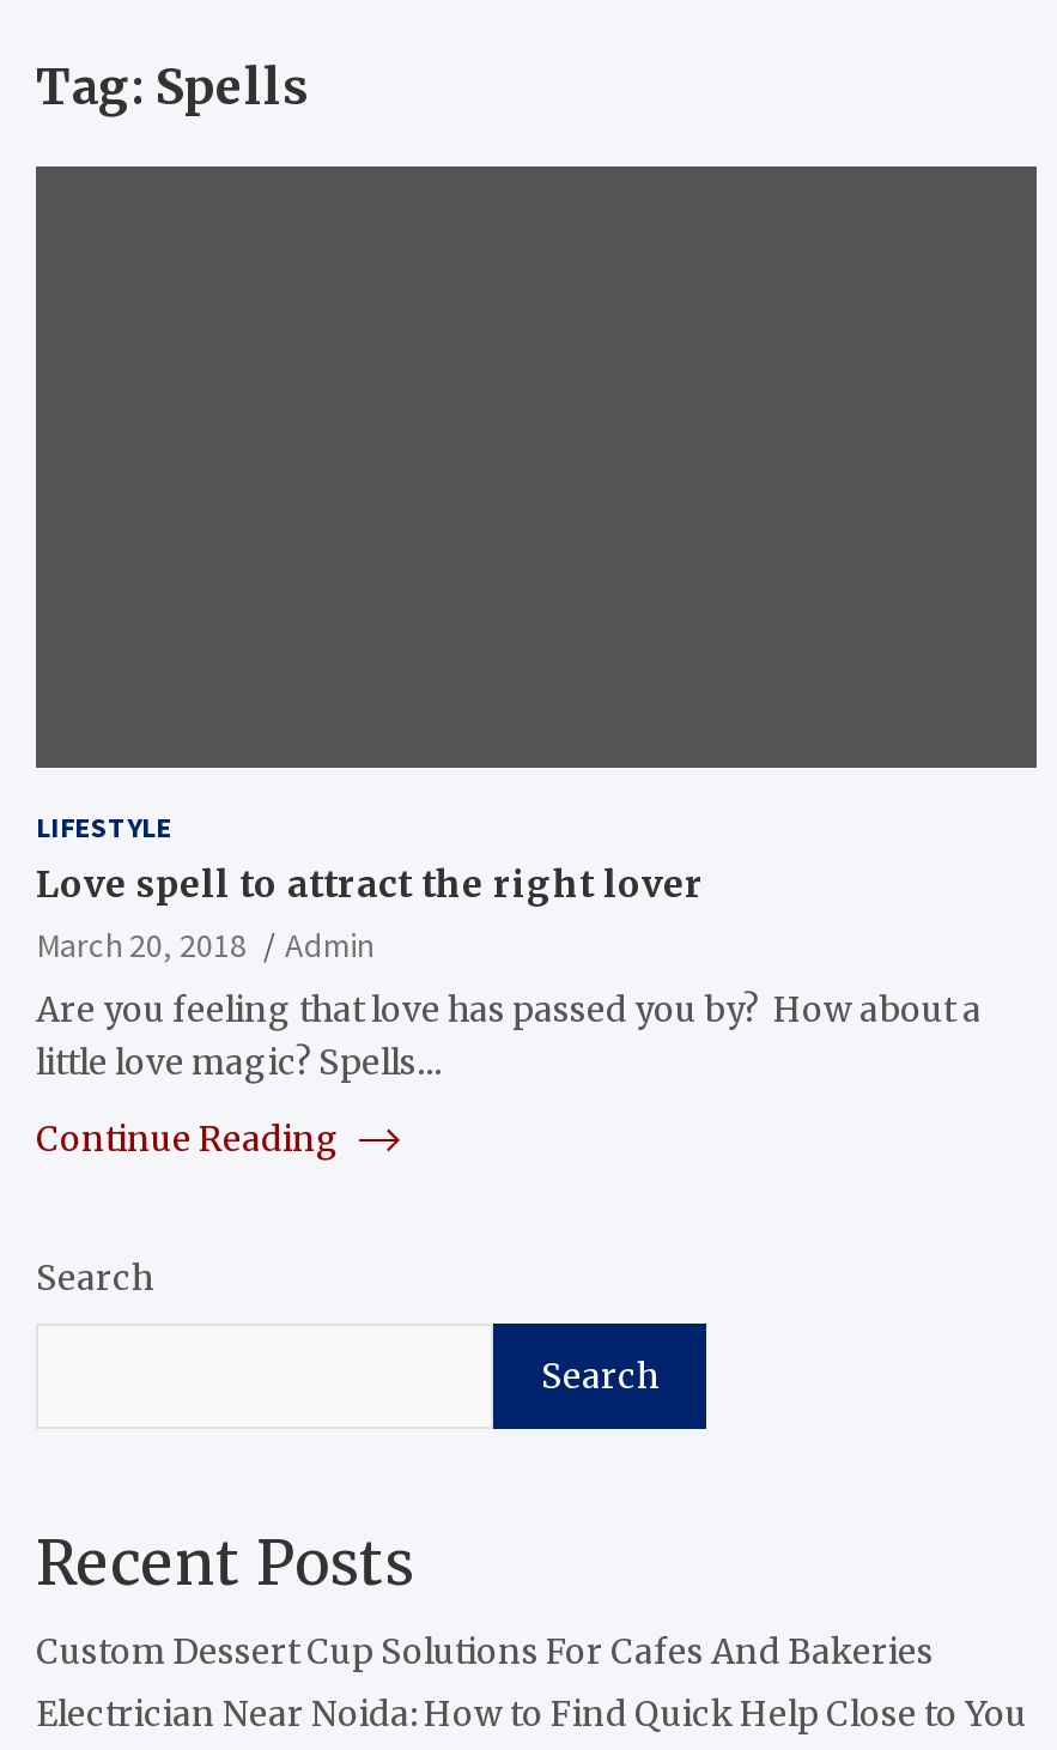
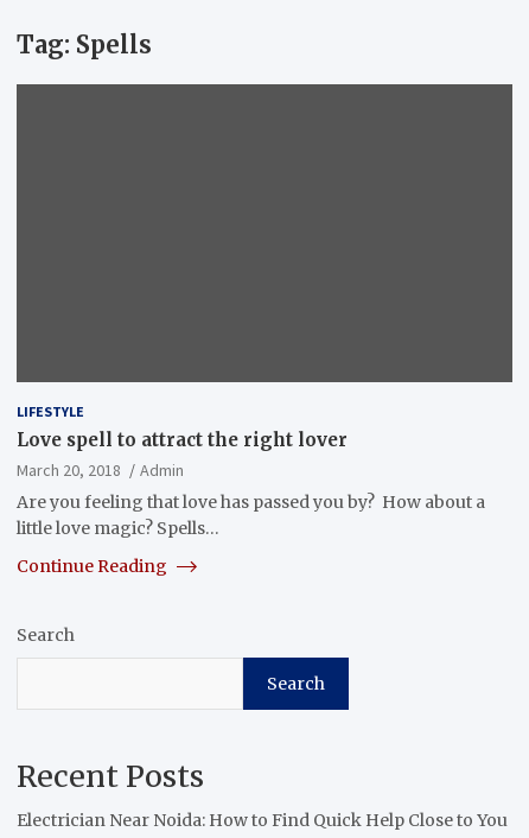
[36,1630,934,1673] Custom Dessert Cup Solutions For Cafes And Bakeries -> none

